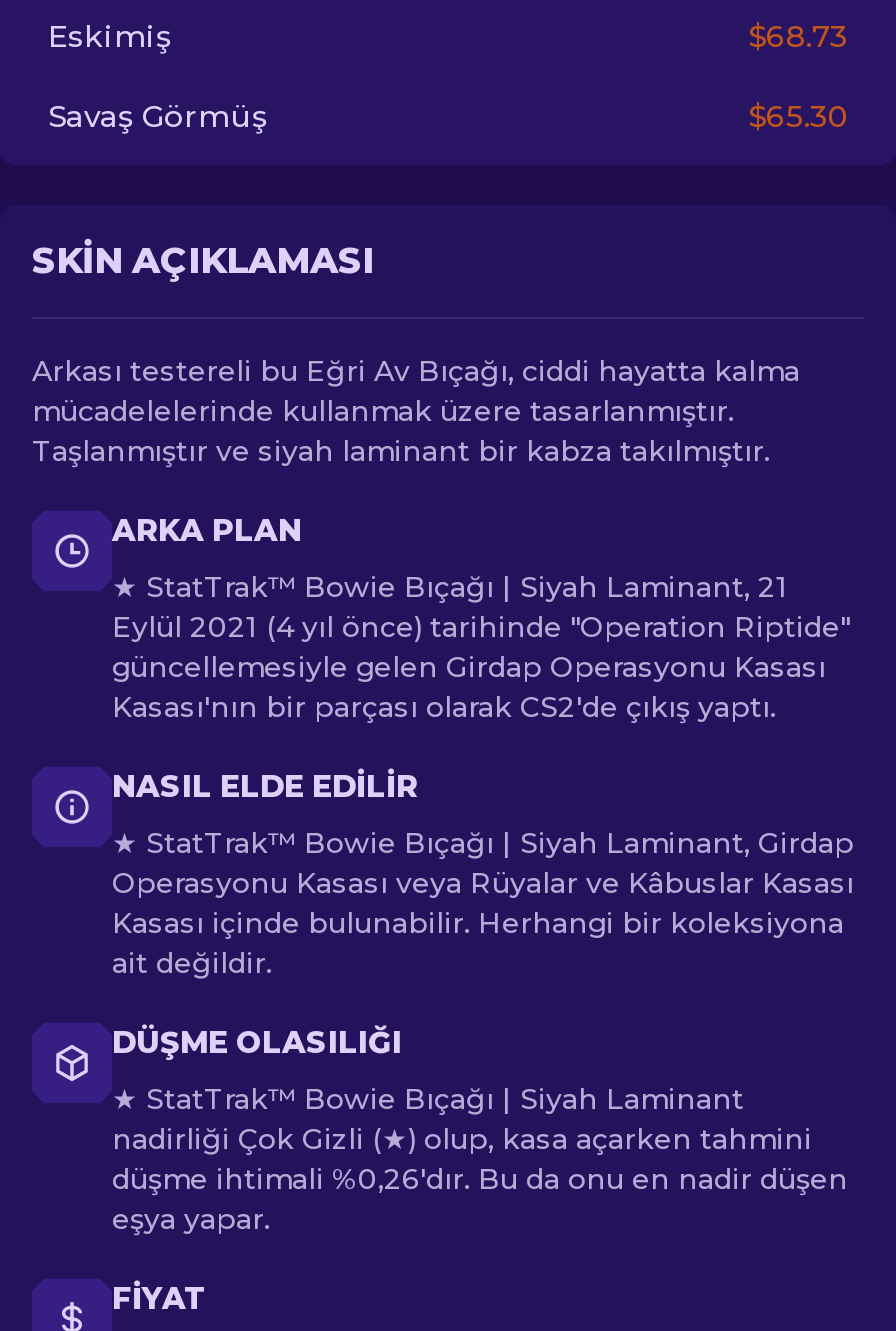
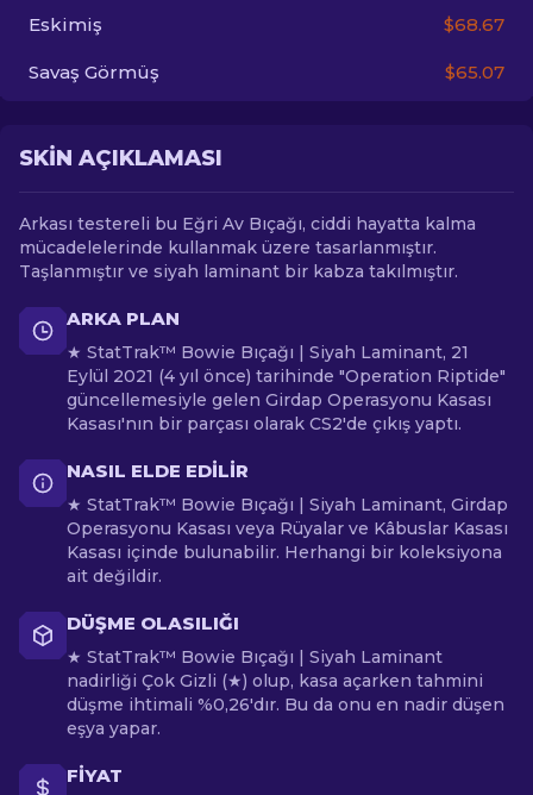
[748,17,848,55] $68.73 -> [444,13,504,36] $68.67
[748,97,848,135] $65.30 -> [445,61,504,83] $65.07

